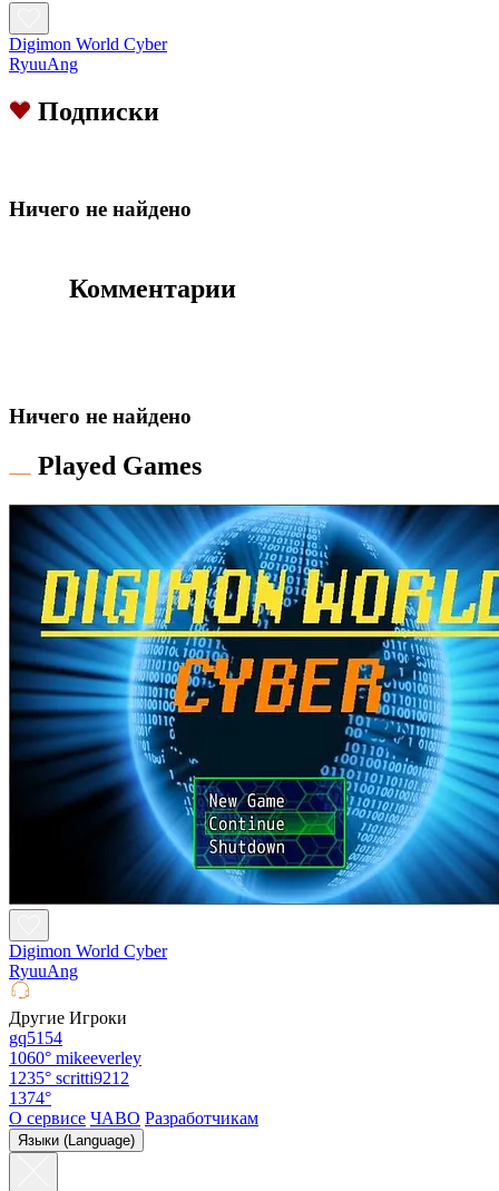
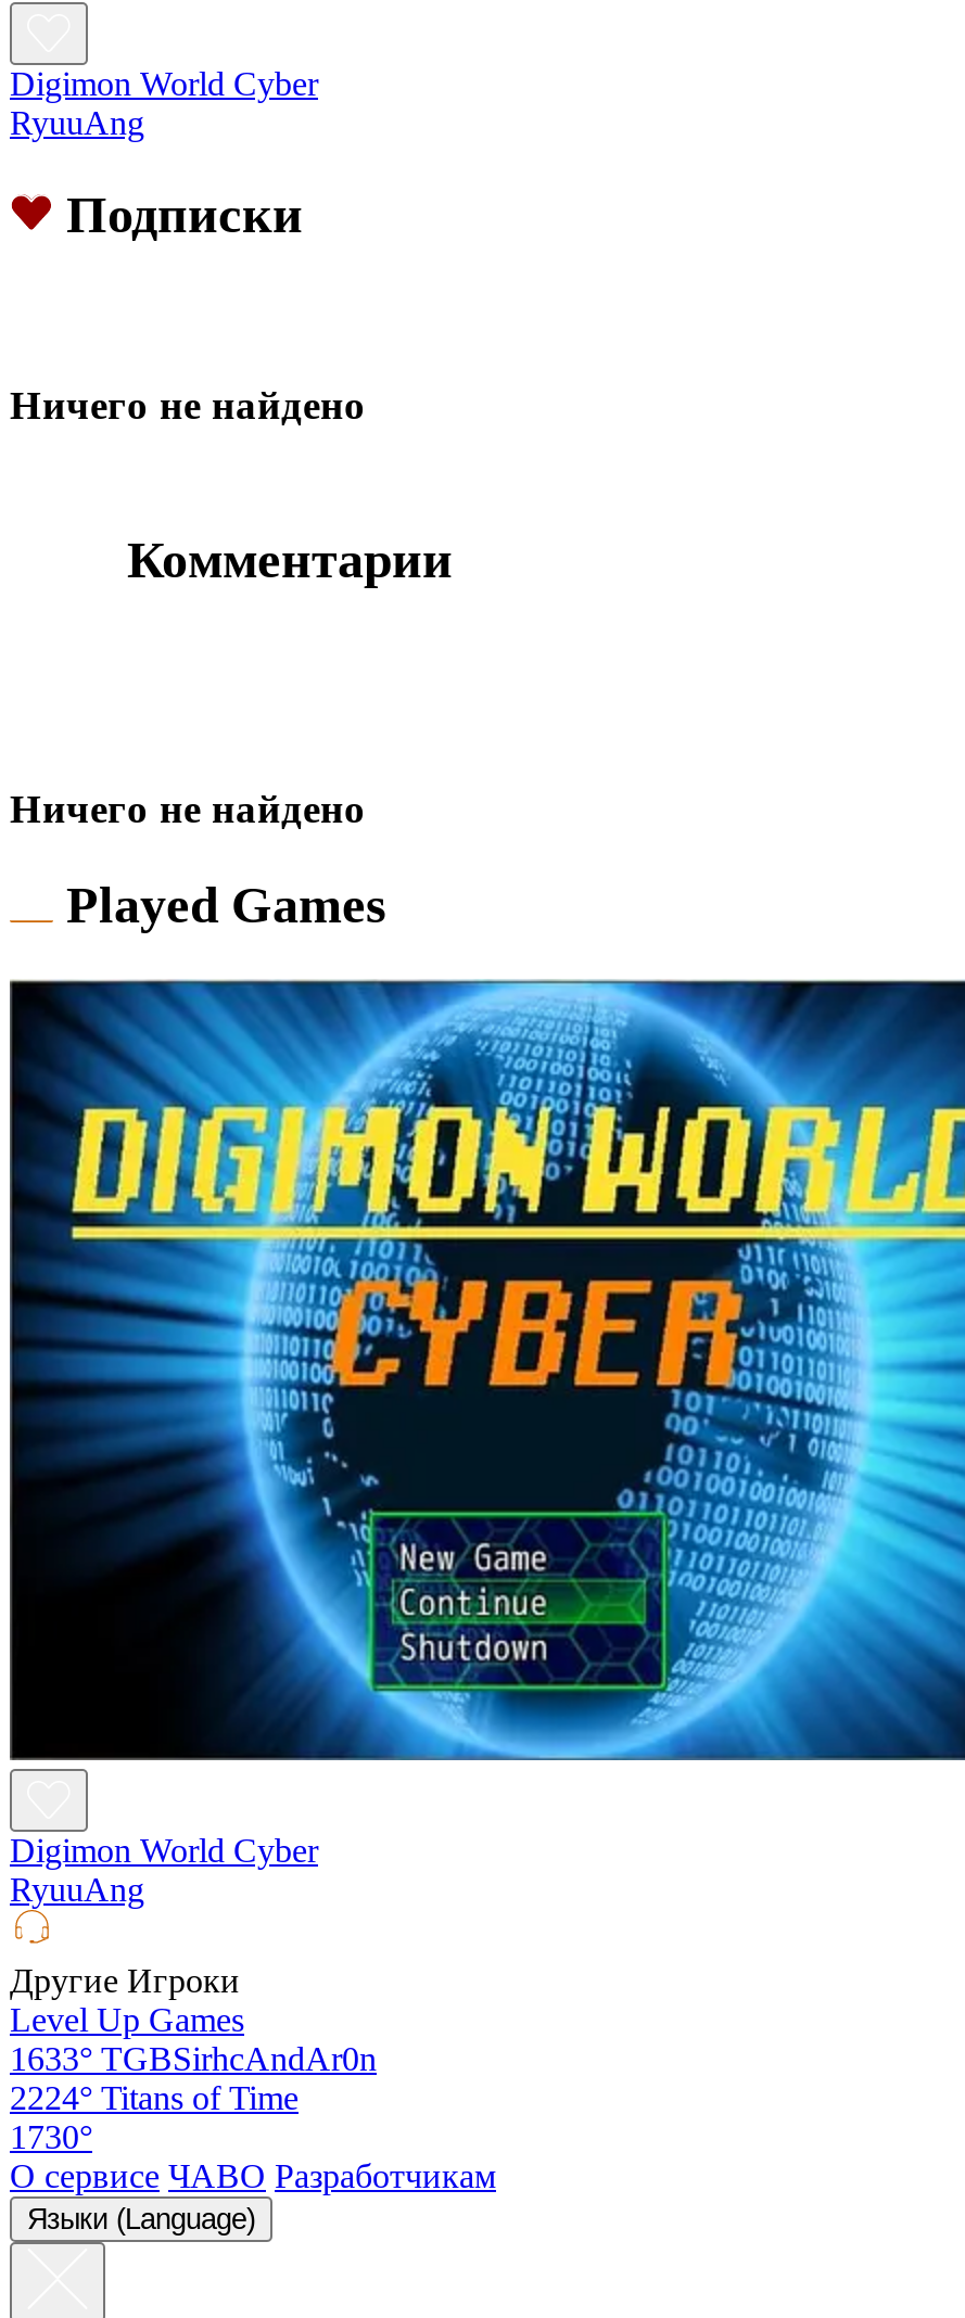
[9,1028,141,1107] gq5154 | 1060° mikeeverley | 1235° scritti9212 | 1374° -> [10,2001,377,2155] Level Up Games | 1633° TGBSirhcAndAr0n | 2224° Titans of Time | 1730°

